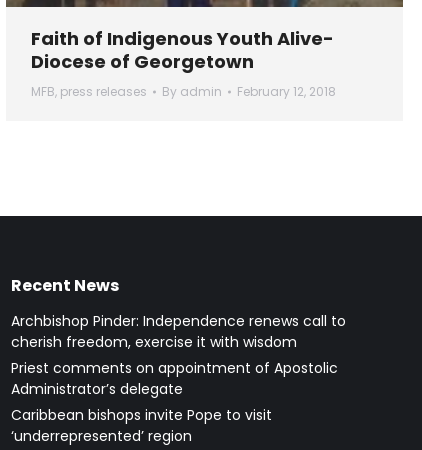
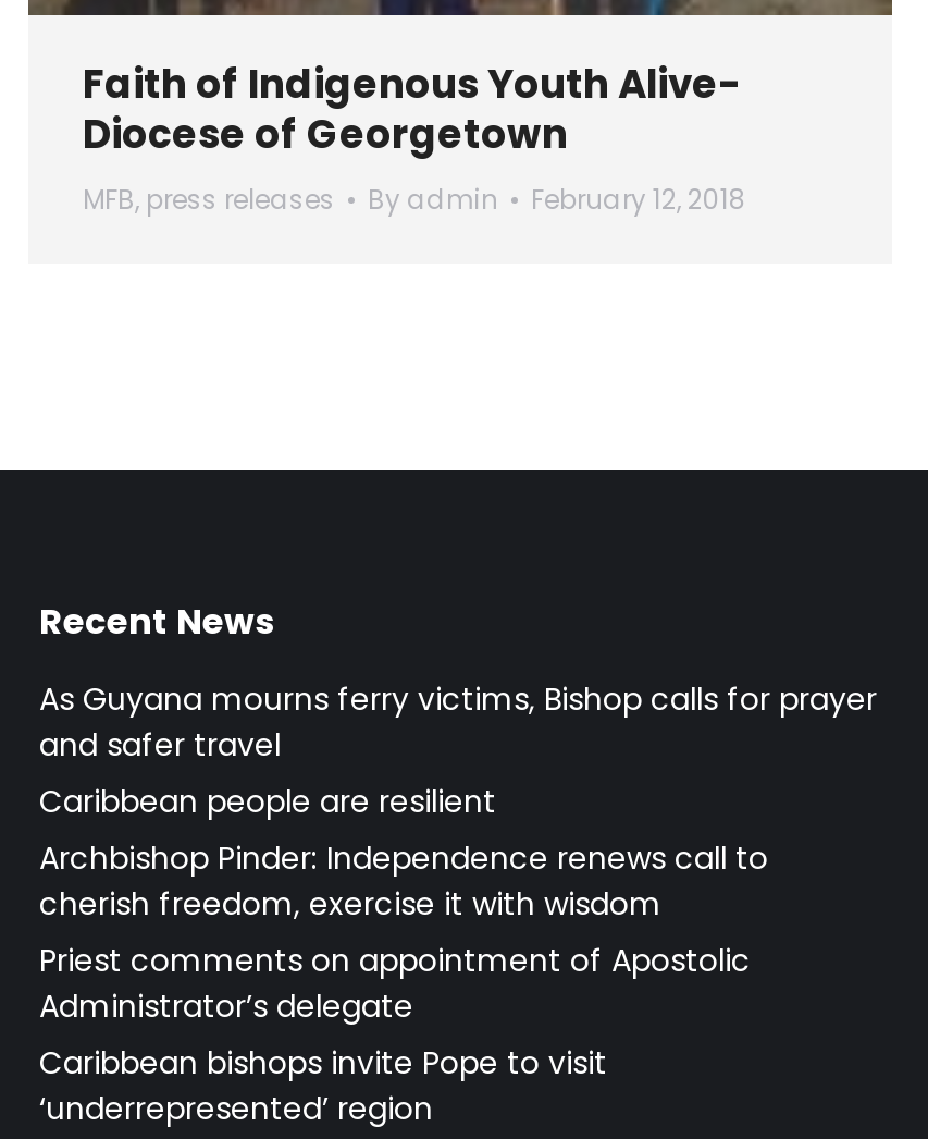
none -> [39,678,877,824] As Guyana mourns ferry victims, Bishop calls for prayer | and safer travel | Caribbean people are resilient

